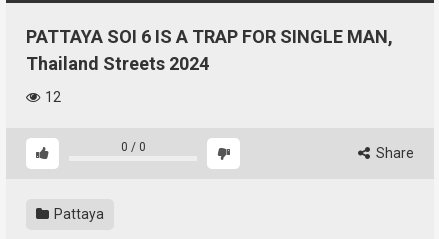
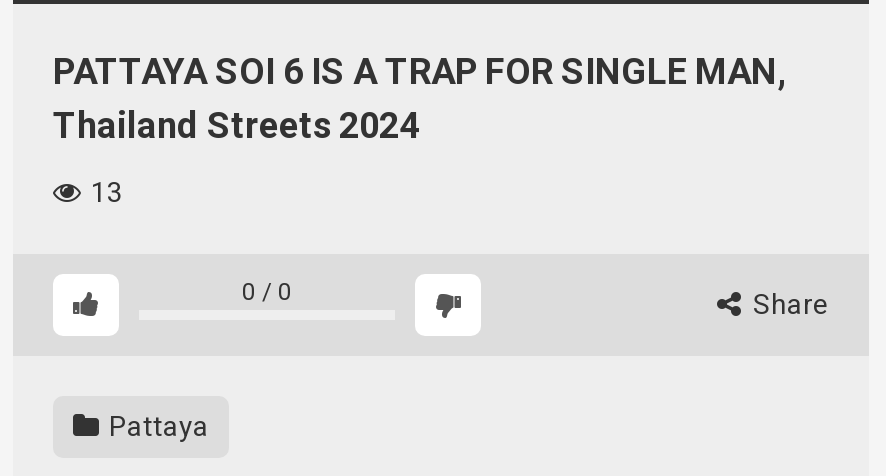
[42,89,61,105] 12 -> [85,176,123,208] 13

